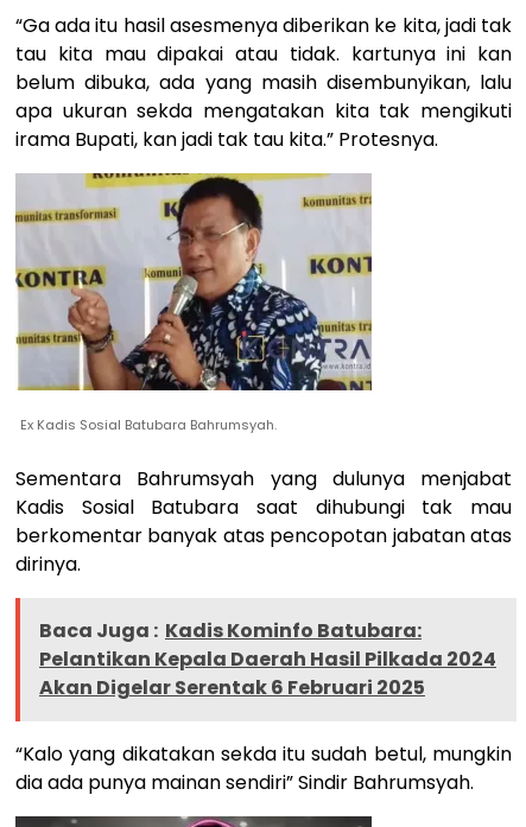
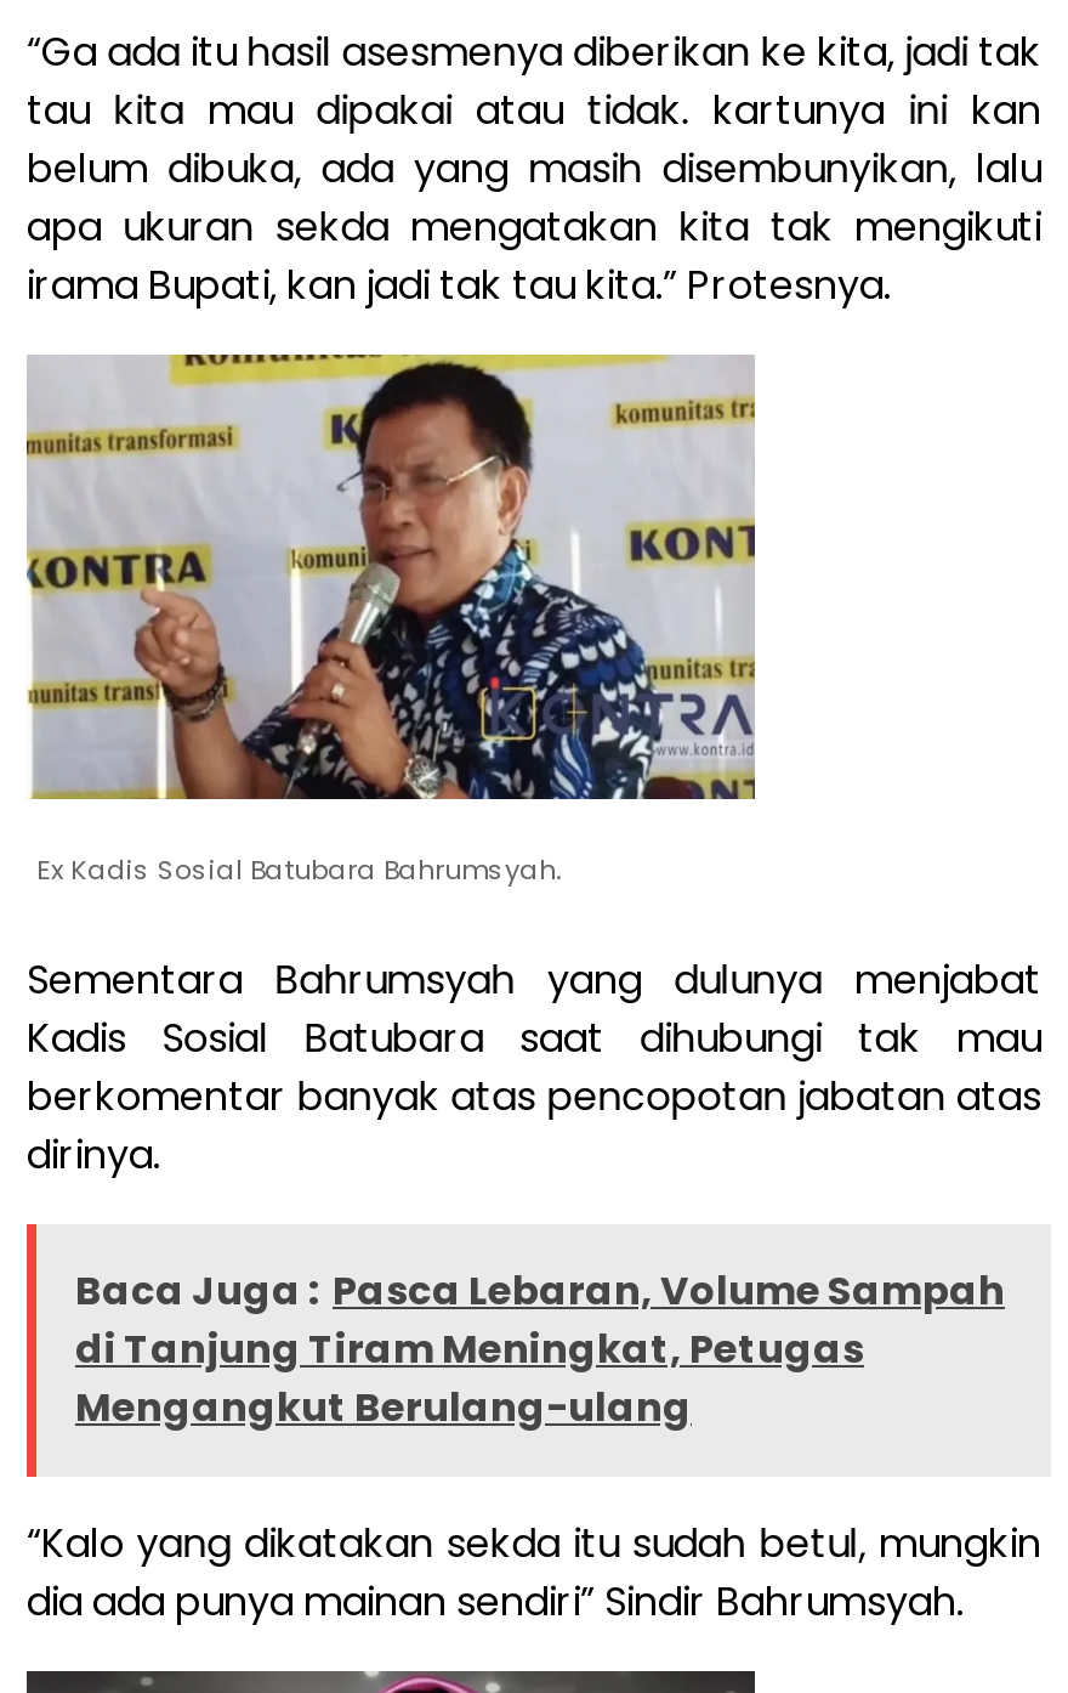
[39,617,496,701] Baca Juga : Kadis Kominfo Batubara: | Pelantikan Kepala Daerah Hasil Pilkada 2024 | Akan Digelar Serentak 6 Februari 2025 -> [75,1263,1005,1435] Baca Juga : Pasca Lebaran, Volume Sampah | di Tanjung Tiram Meningkat, Petugas | Mengangkut Berulang-ulang

